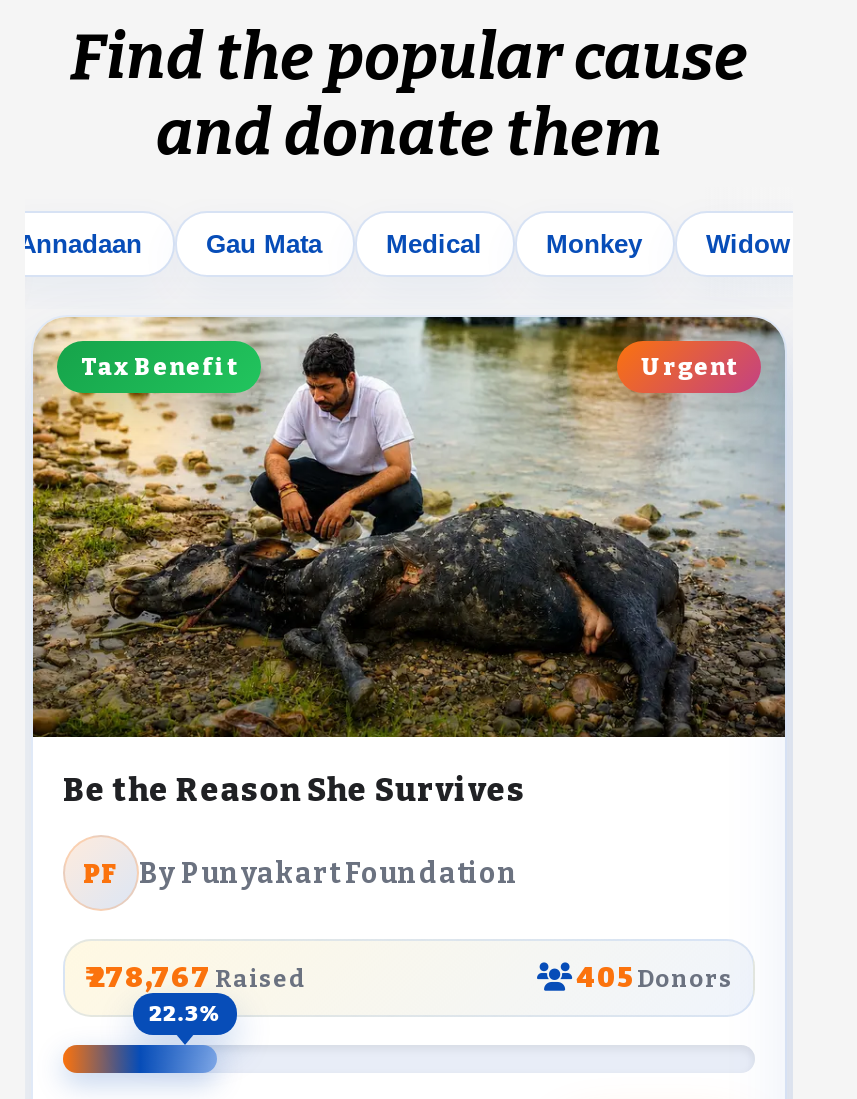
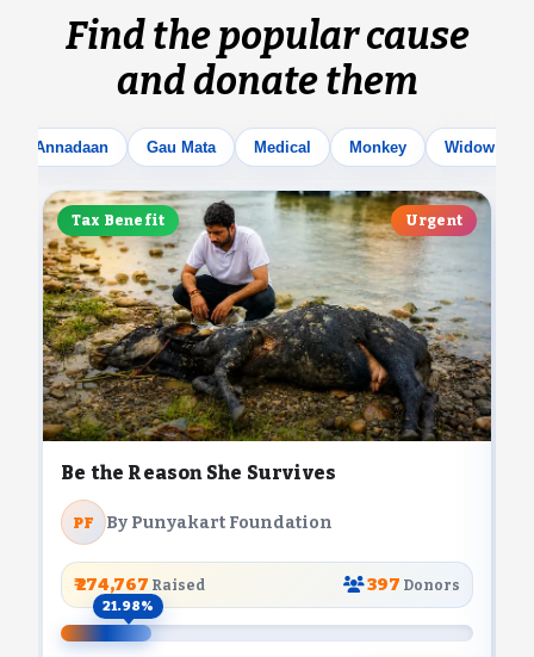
[85,961,305,995] ₹ 278,767 Raised -> [74,575,205,595] ₹ 274,767 Raised
[577,961,733,995] 405 Donors -> [367,575,460,595] 397 Donors
[149,1001,221,1027] 22.3% -> [103,599,154,614] 21.98%

